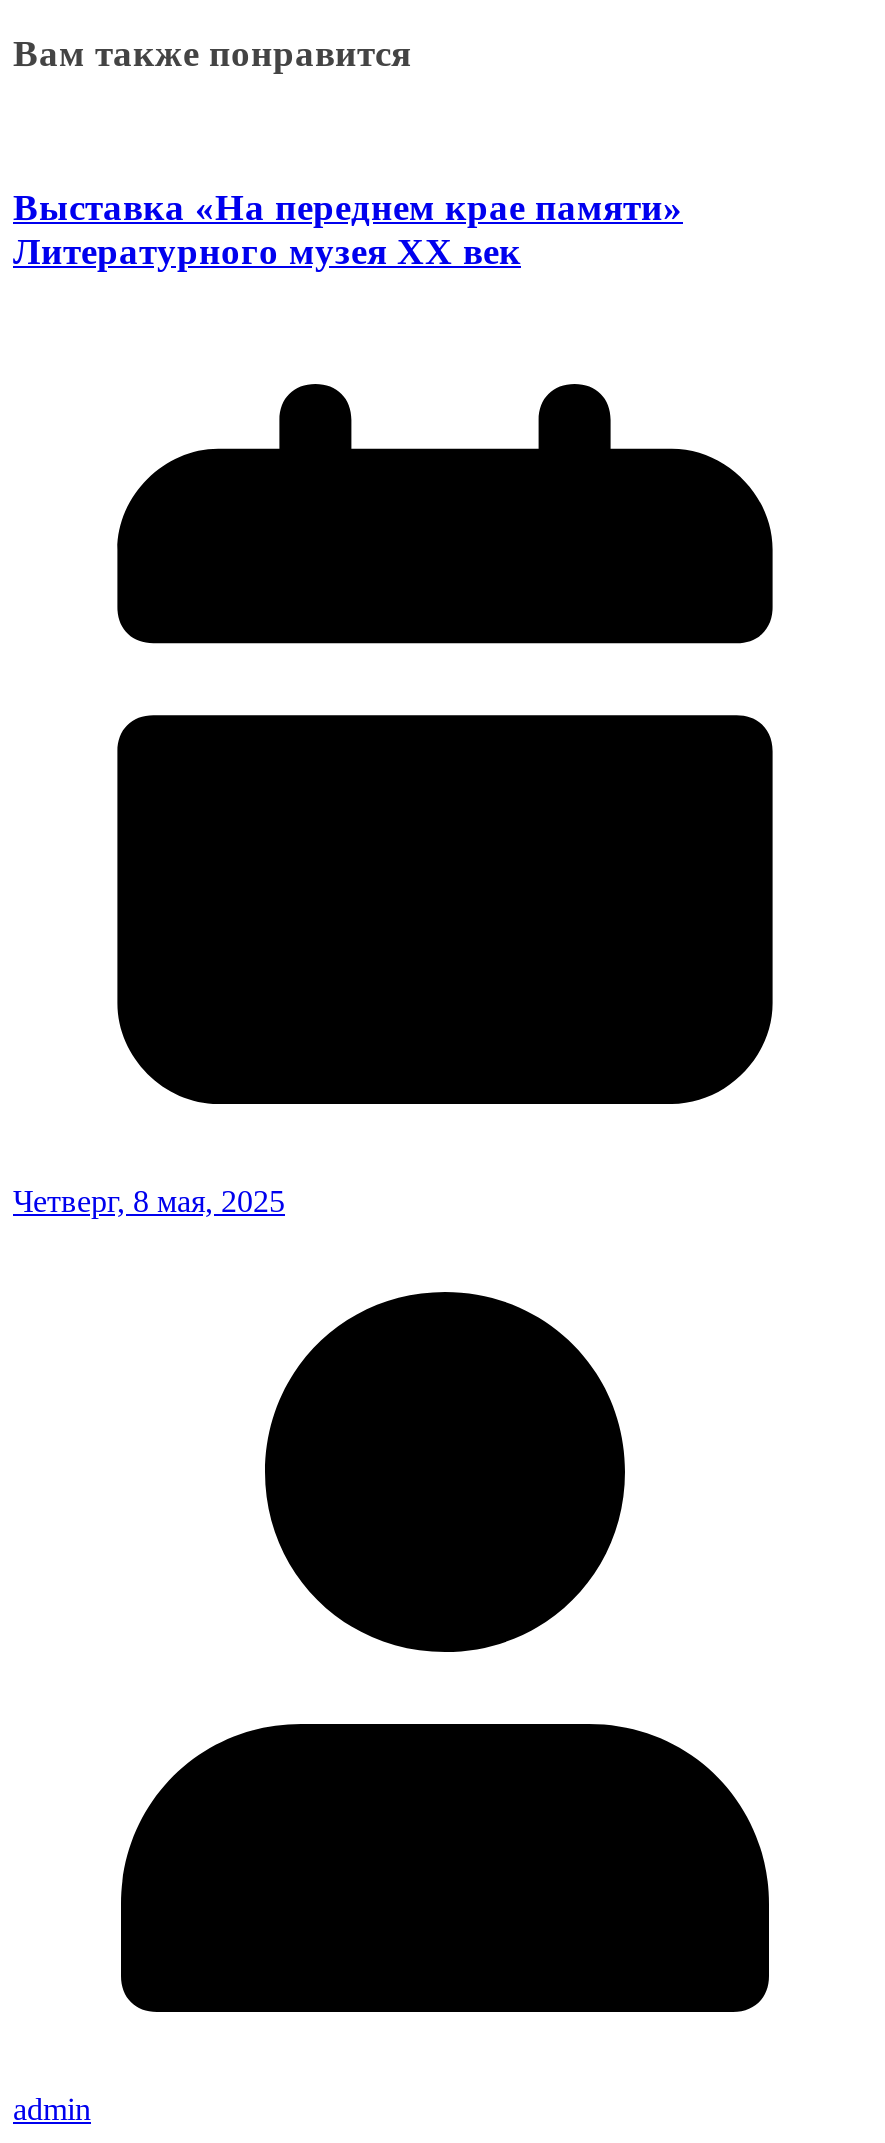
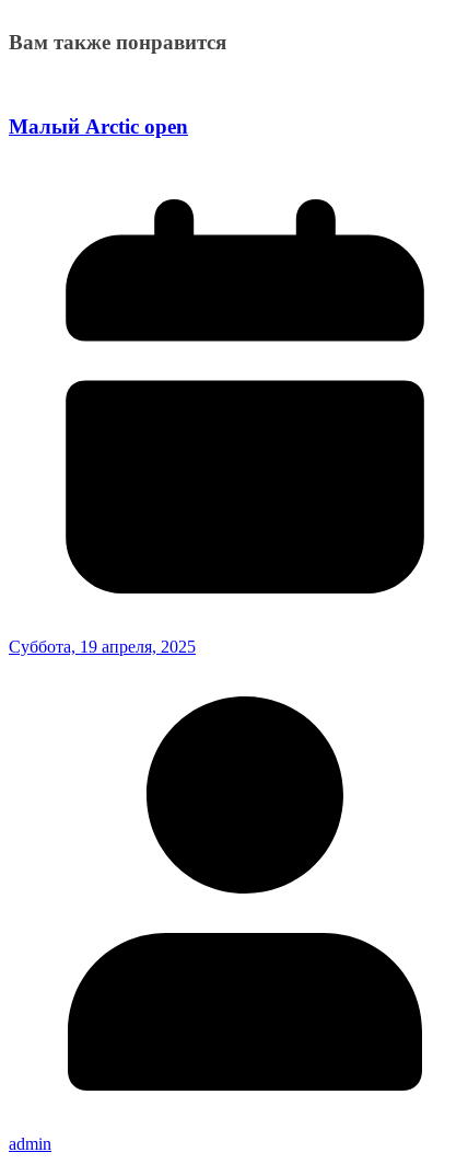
[13,187,683,273] Выставка «На переднем крае памяти» | Литературного музея ХХ век -> [9,115,188,138] Малый Arctic open
[13,1184,285,1218] Четверг, 8 мая, 2025 -> [9,637,196,656] Суббота, 19 апреля, 2025

